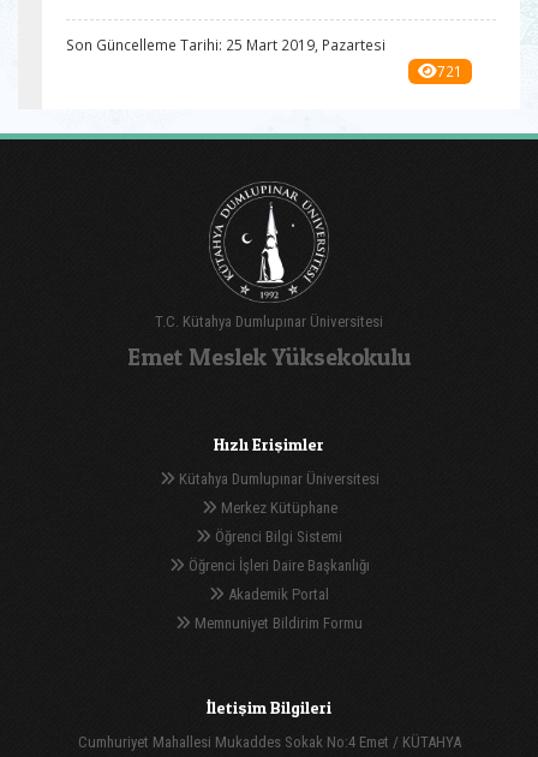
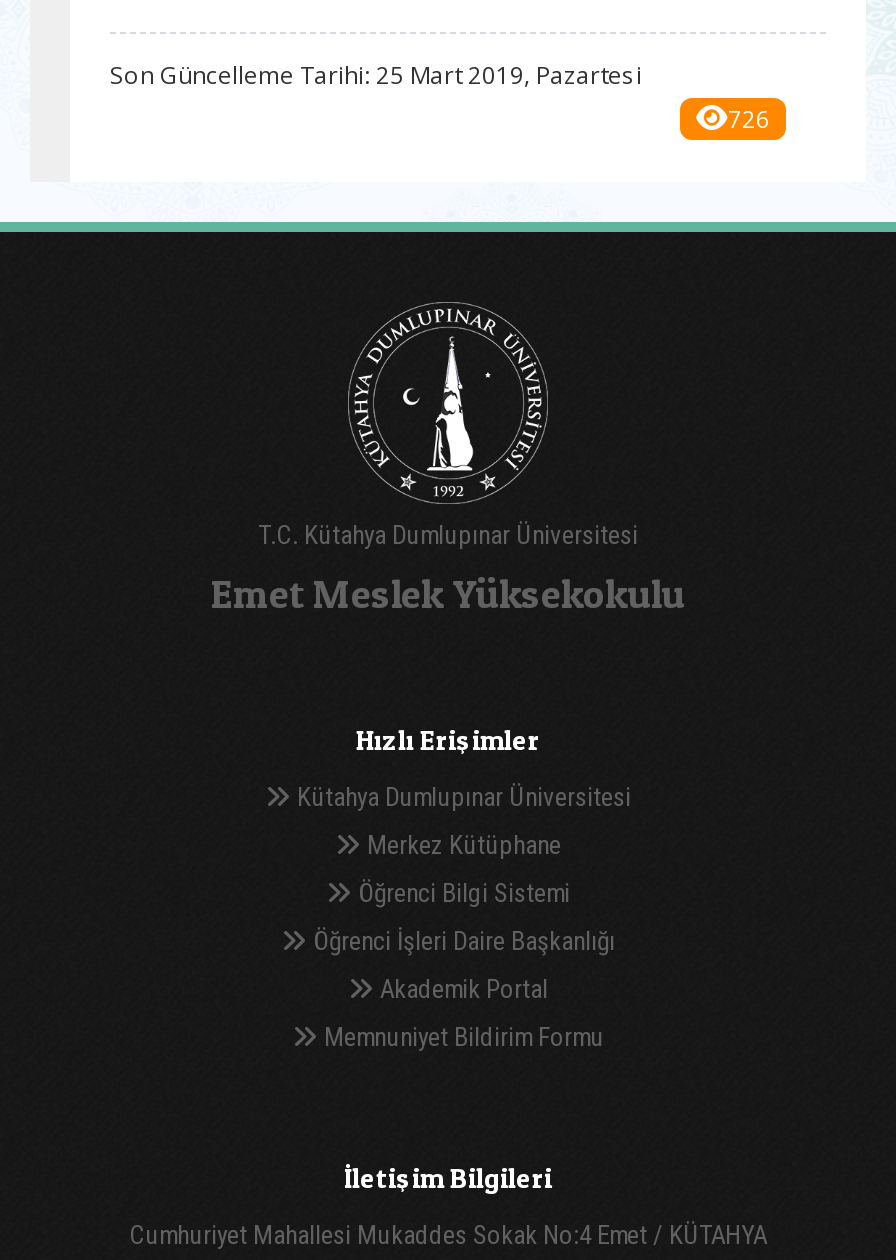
[437,61,462,80] 721 -> [728,101,770,133] 726

